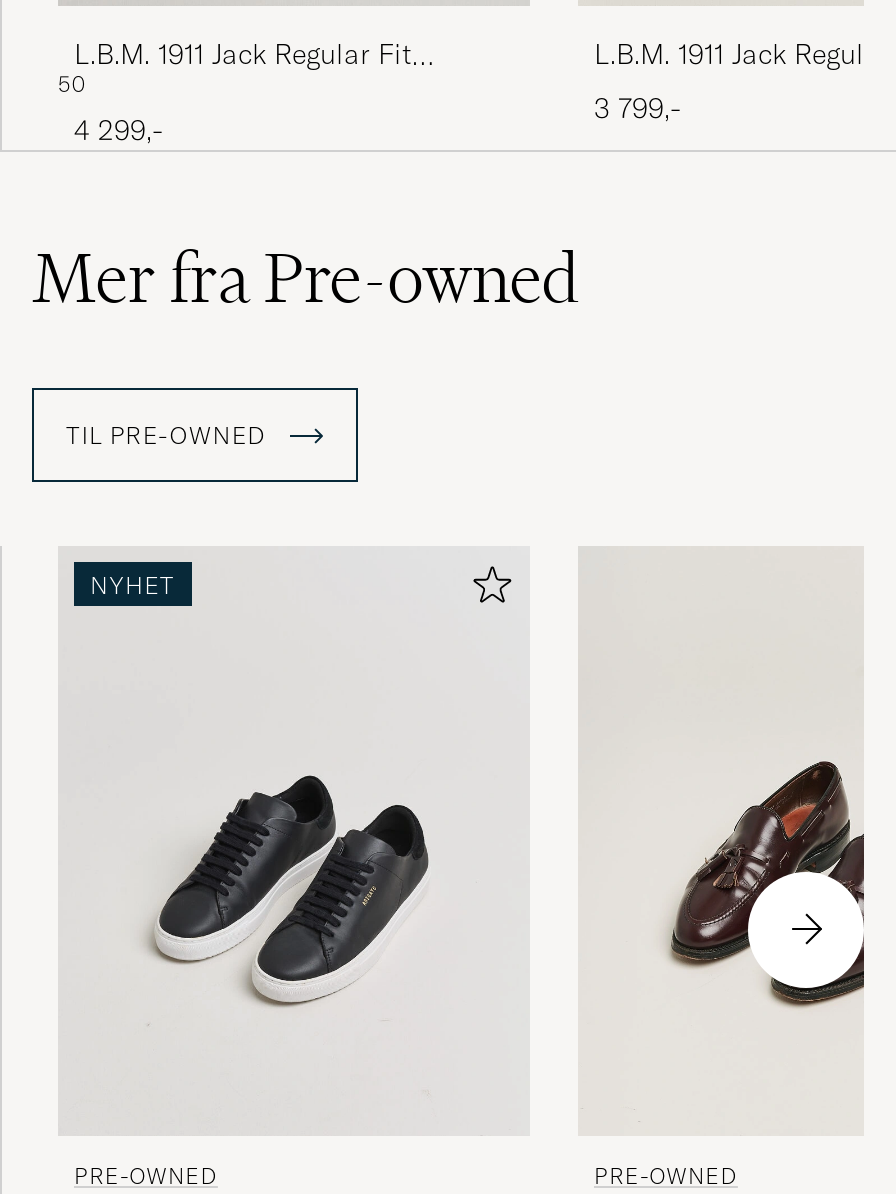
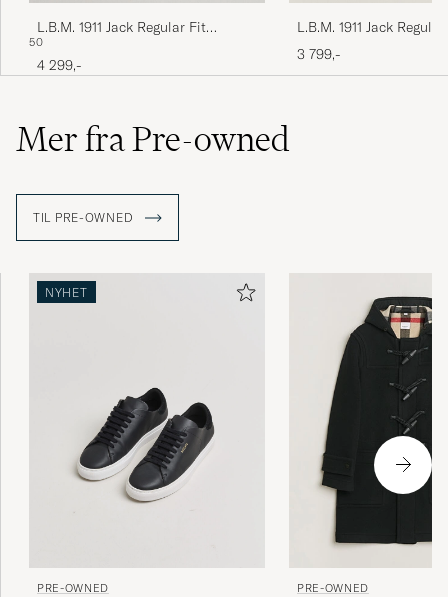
[638,594,866,1094] [image] -> [317,296,433,548] [image]

